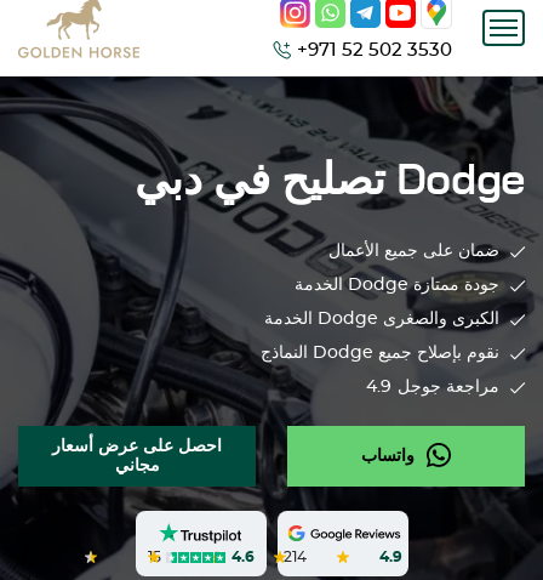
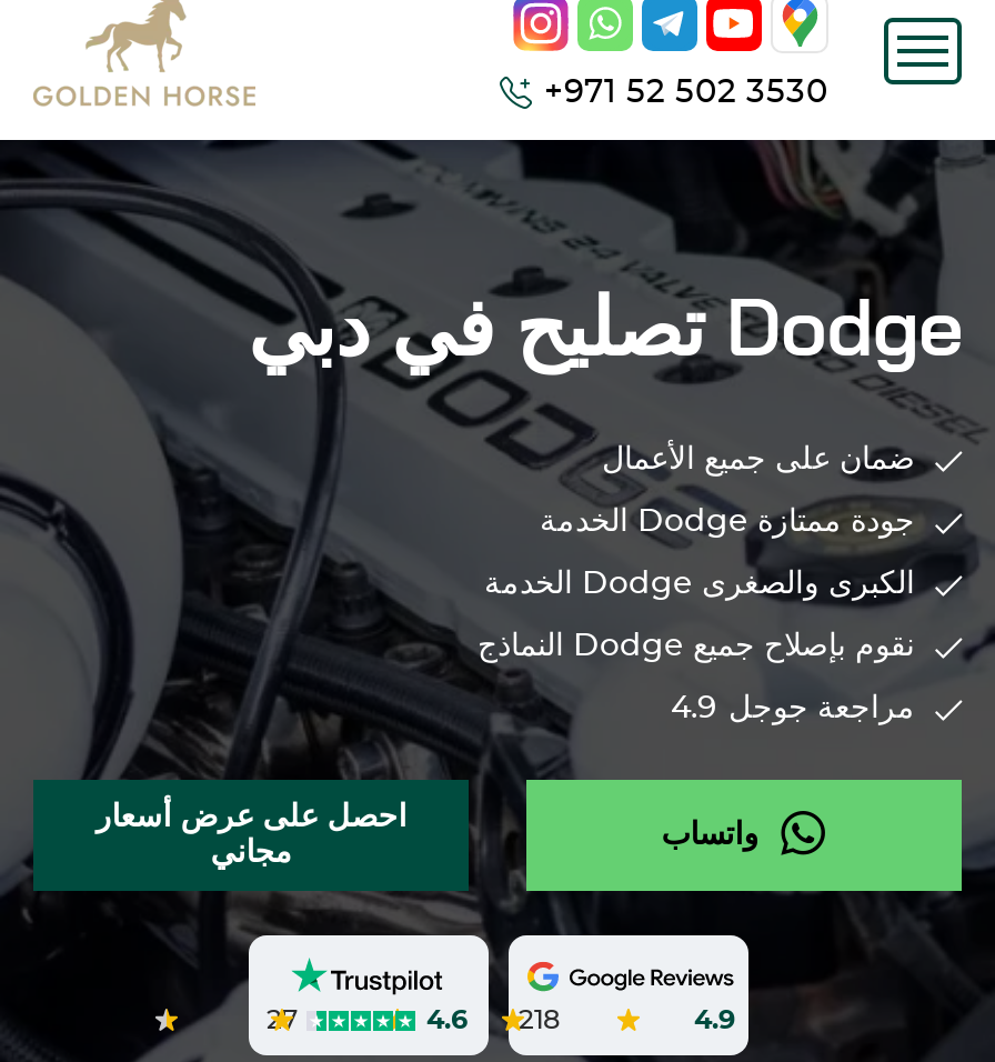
[147,550,161,564] 15 -> [267,1006,298,1033] 27
[231,550,306,565] 4.6 214 -> [426,1006,561,1034] 4.6 218

